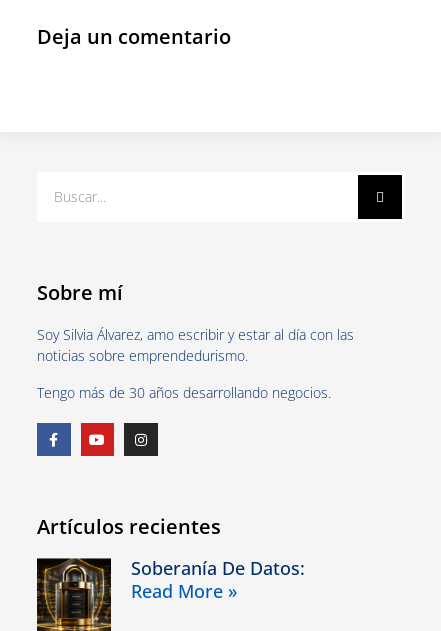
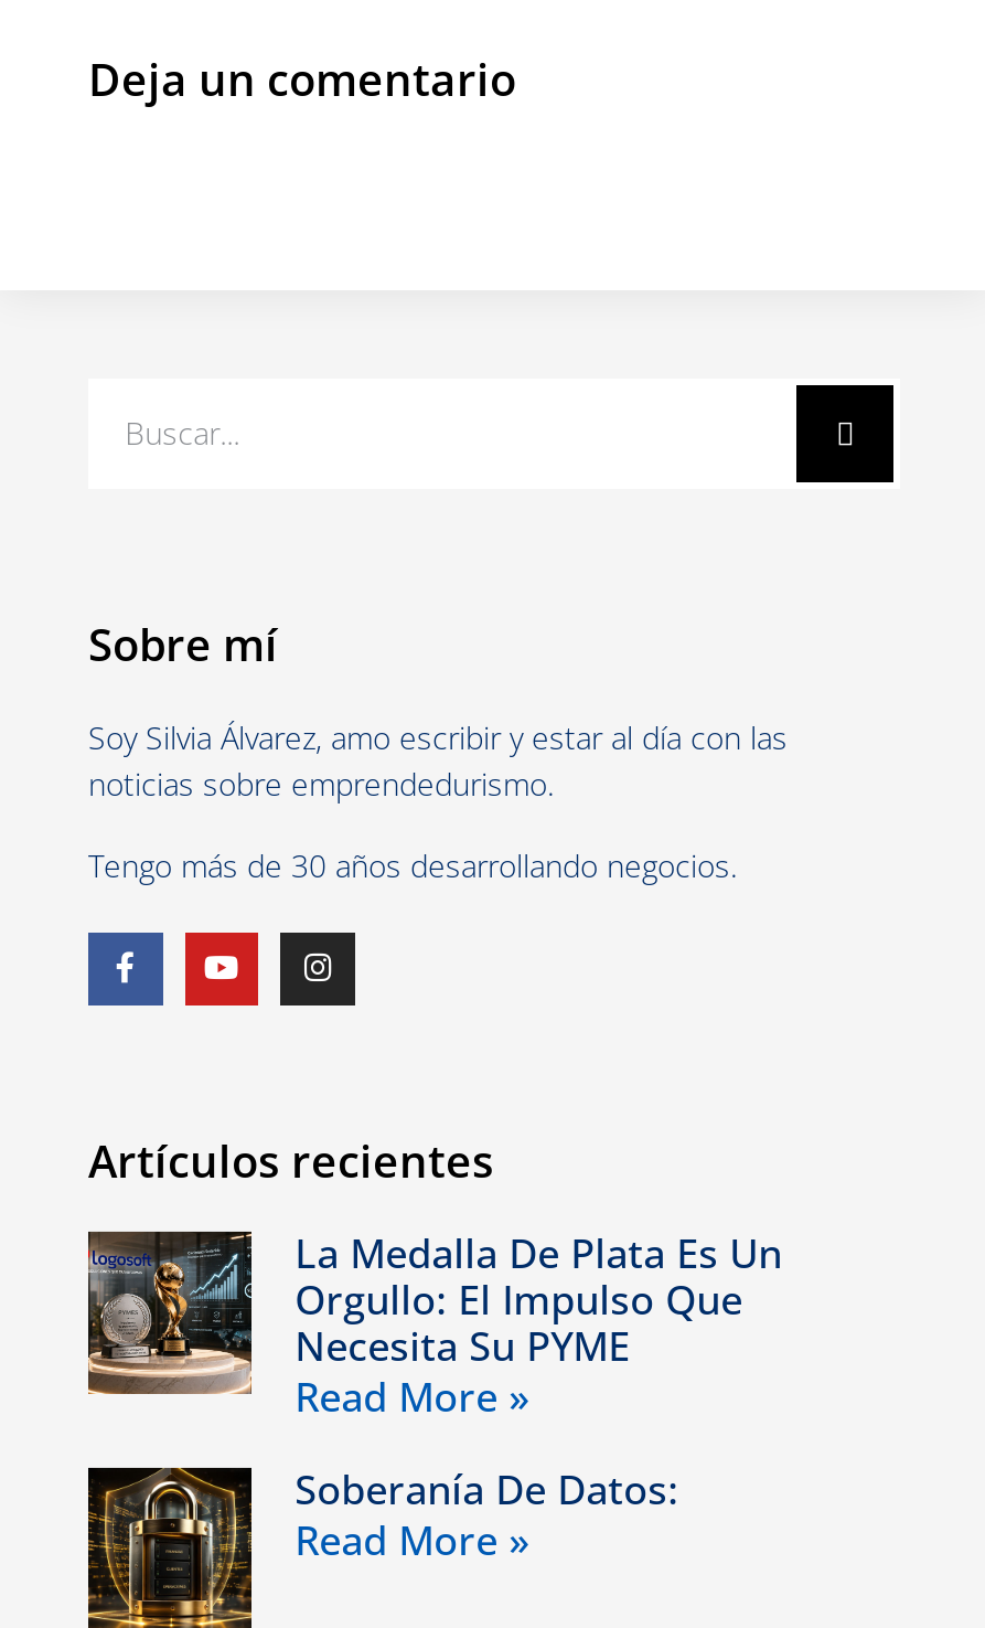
none -> [86,1227,782,1424] [image] | La Medalla De Plata Es Un | Orgullo: El Impulso Que | Necesita Su PYME | Read More »

